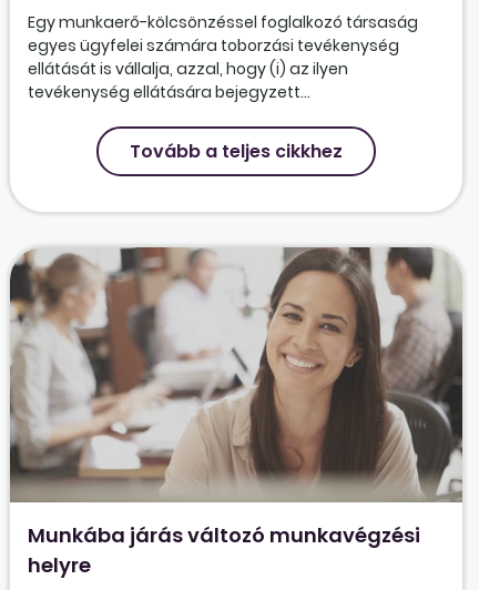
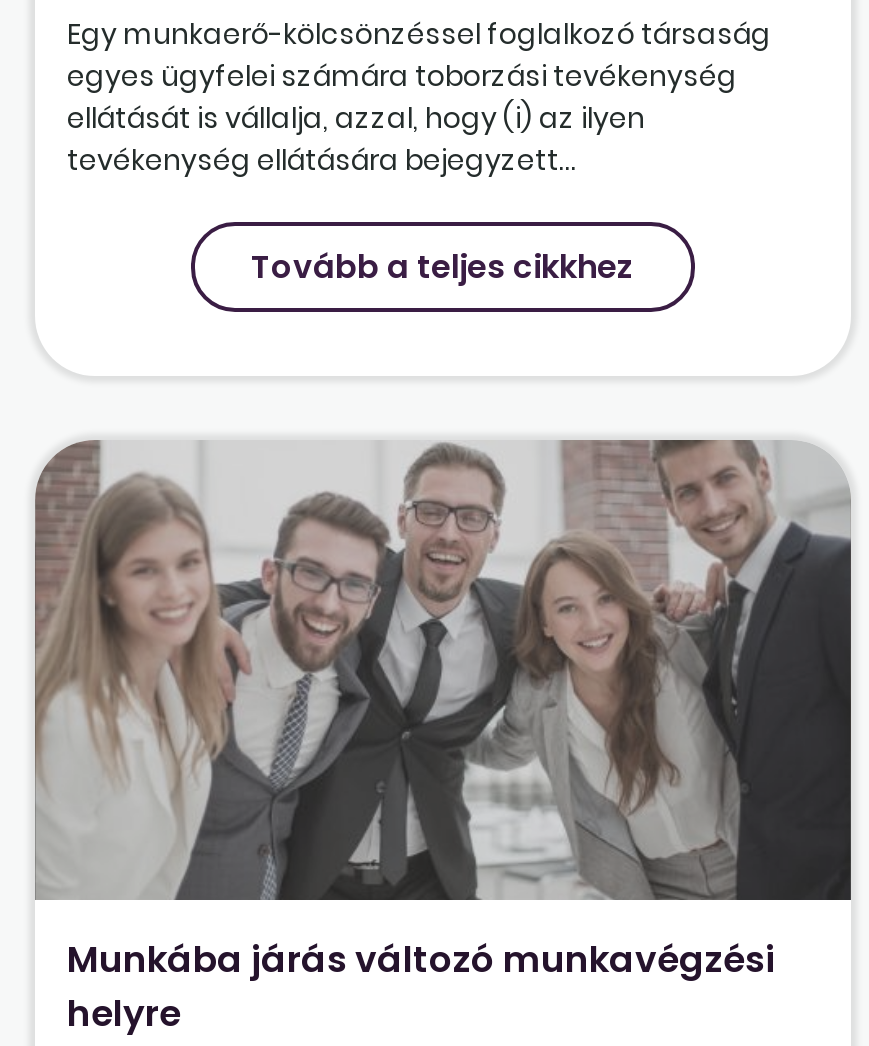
[10,246,462,503] [image] -> [35,438,853,902] [image]

